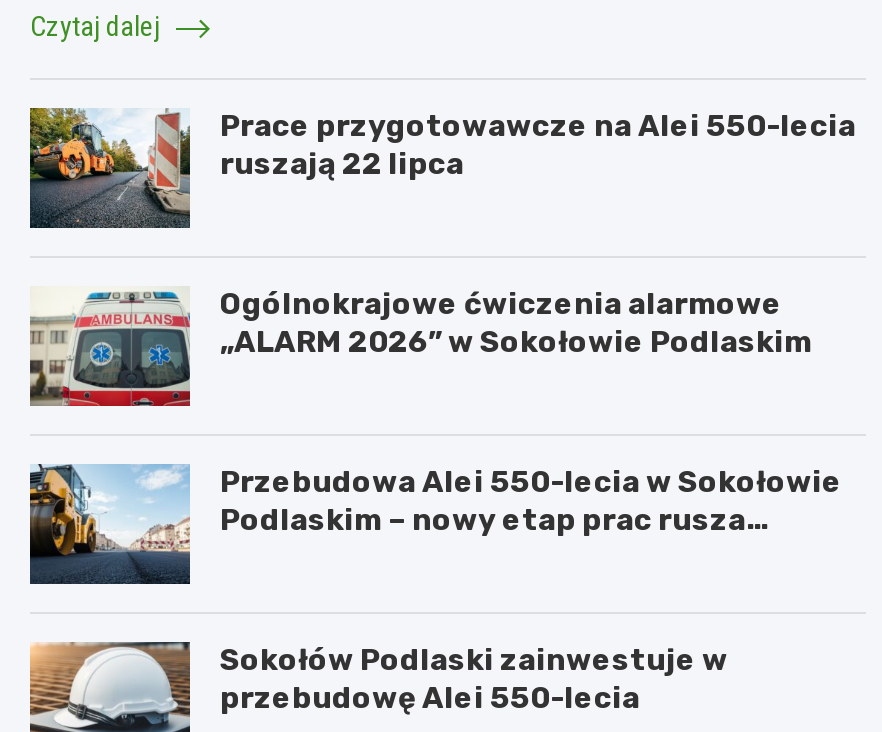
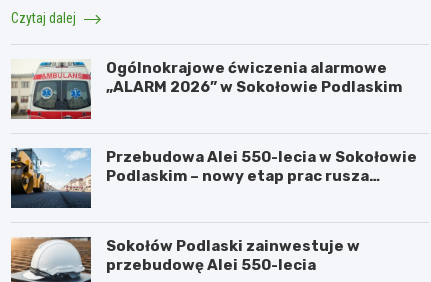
[28,106,856,230] [image] | Prace przygotowawcze na Alei 550-lecia | ruszają 22 lipca -> none

